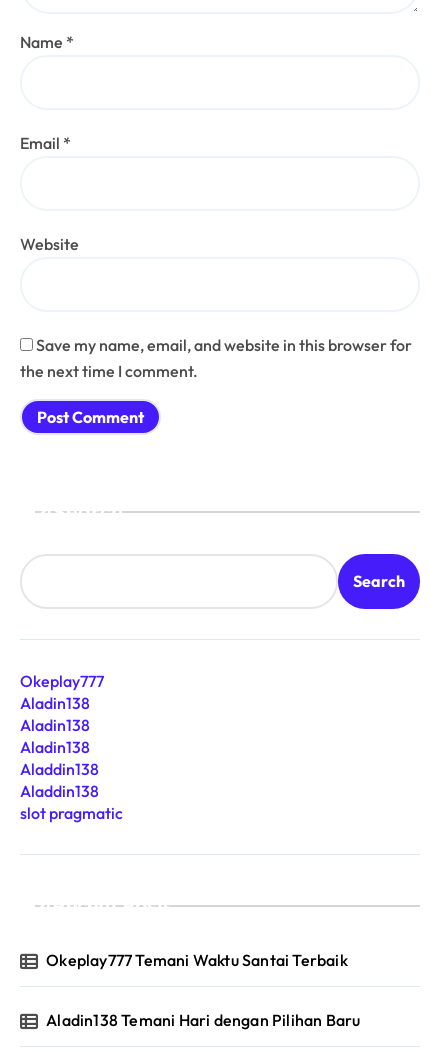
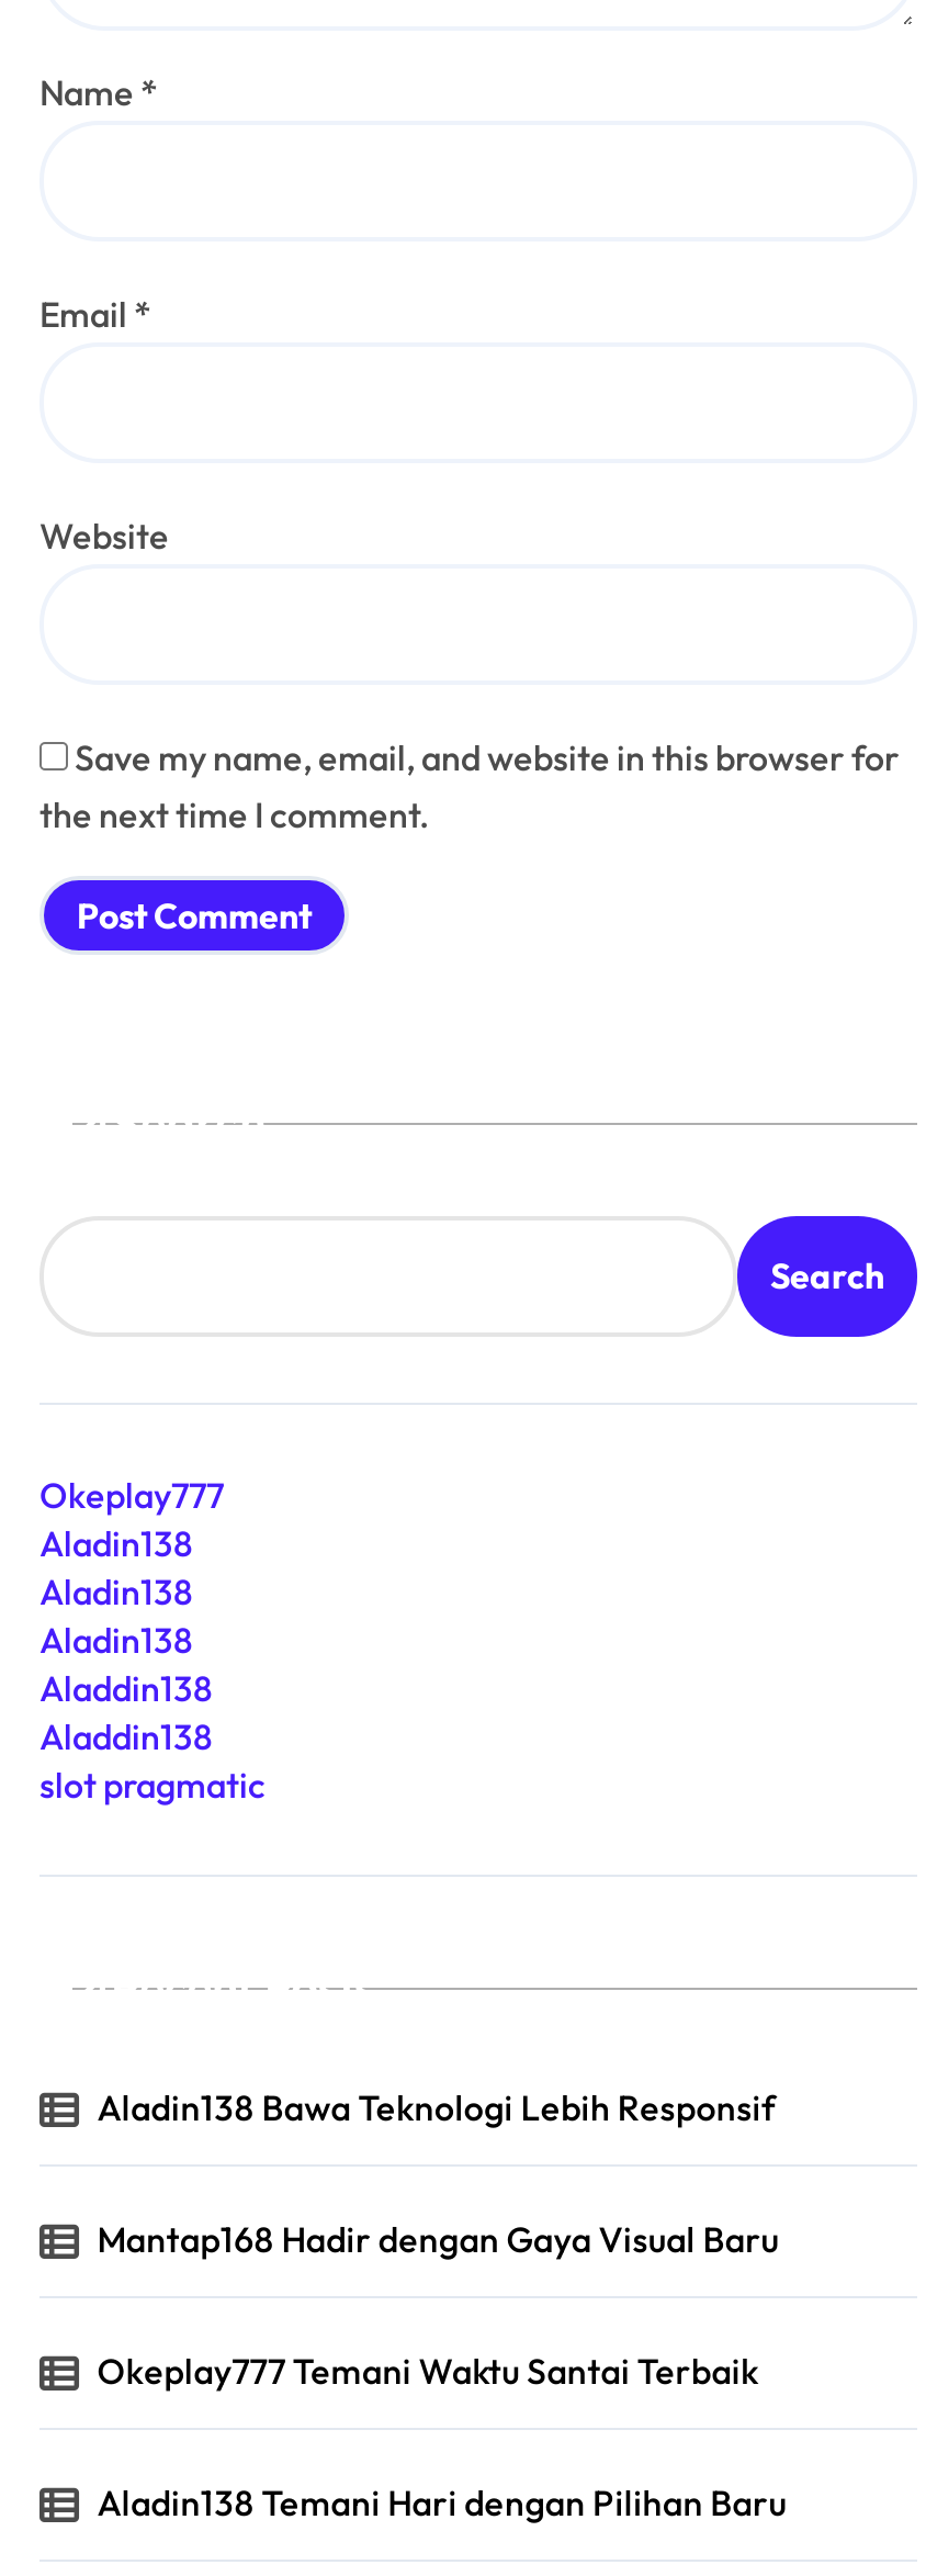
none -> [97,2084,779,2260] Aladin138 Bawa Teknologi Lebih Responsif | Mantap168 Hadir dengan Gaya Visual Baru

